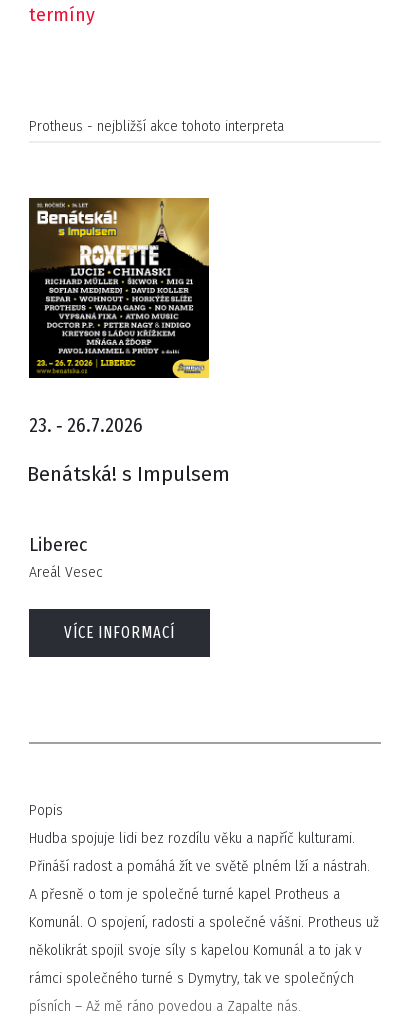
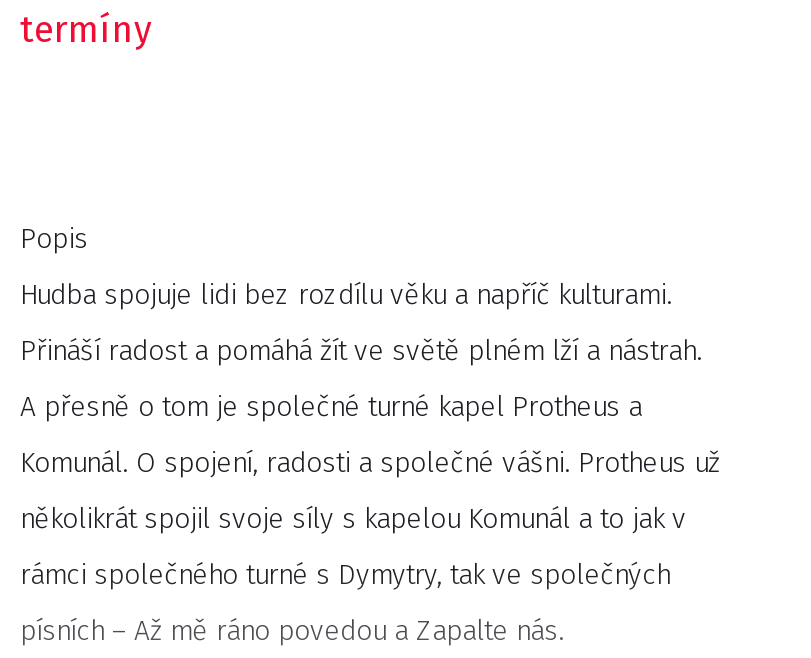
[29,118,284,135] Protheus - nejbližší akce tohoto interpreta -> none
[27,197,230,642] [image] | 23. ‑ 26.7.2026 | Benátská! s Impulsem | Liberec | Areál Vesec | VÍCE INFORMACÍ -> none

